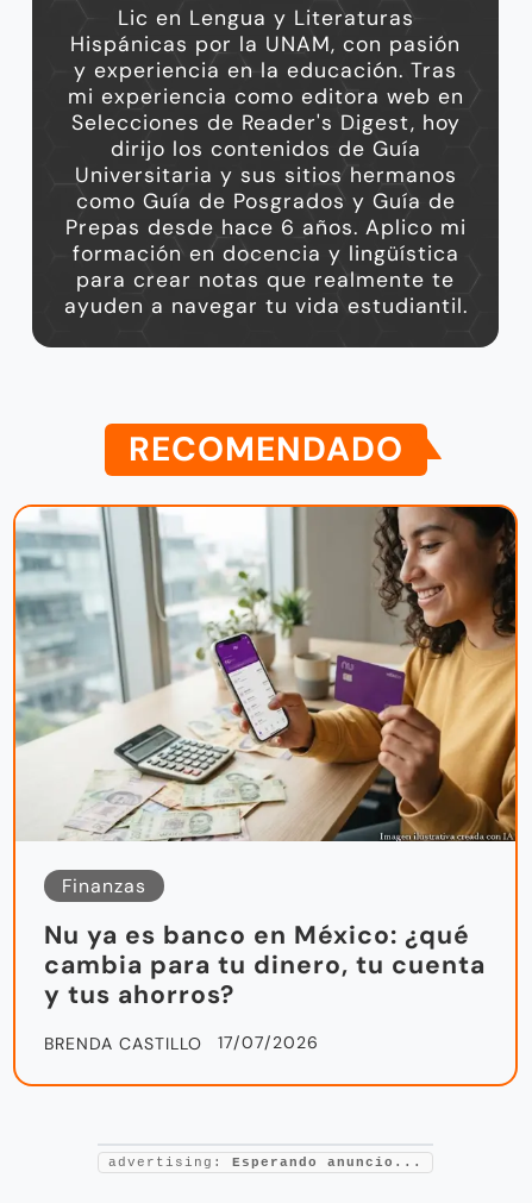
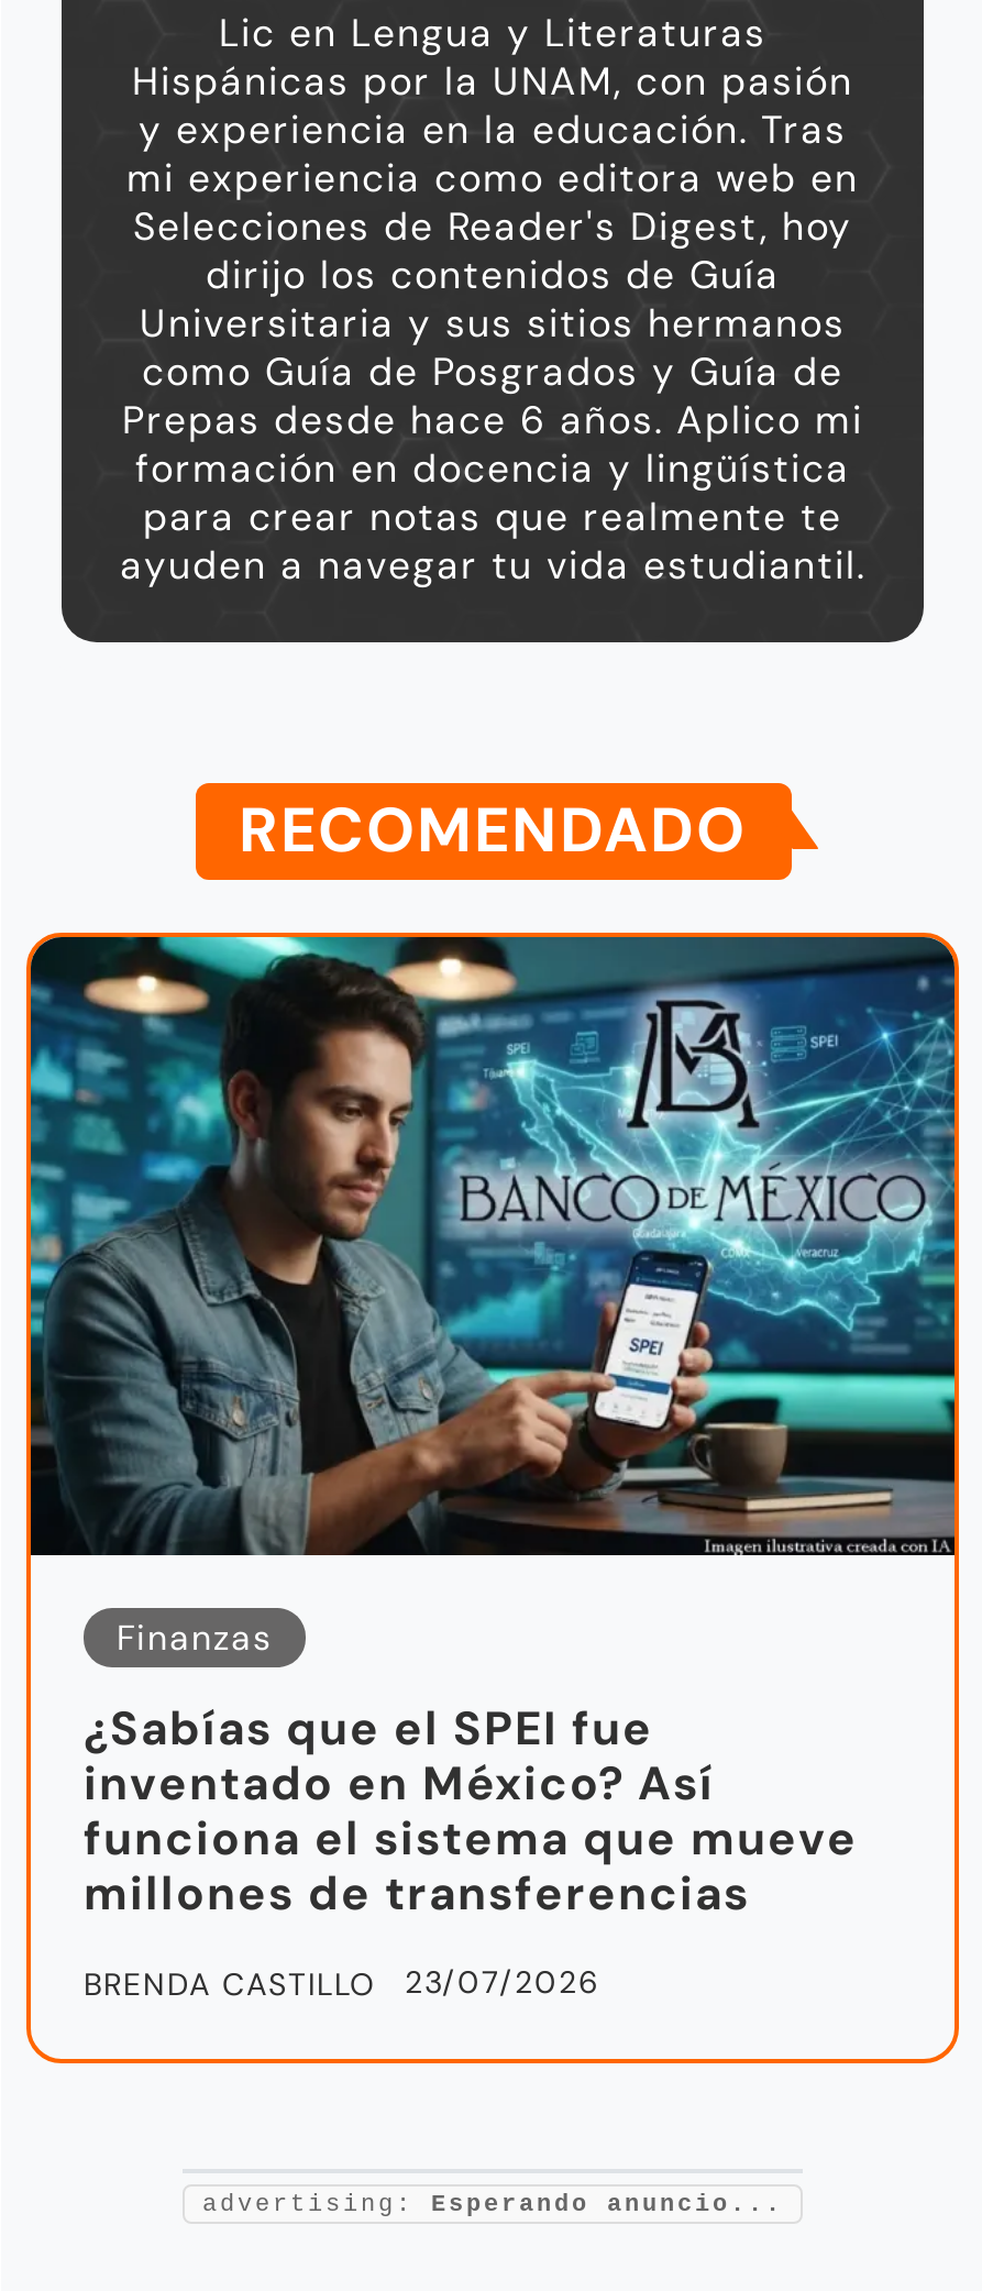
[15,506,517,842] [image] -> [29,935,957,1557] [image]
[44,918,486,1011] Nu ya es banco en México: ¿qué | cambia para tu dinero, tu cuenta | y tus ahorros? -> [84,1698,858,1924] ¿Sabías que el SPEI fue | inventado en México? Así | funciona el sistema que mueve | millones de transferencias
[44,1031,319,1054] BRENDA CASTILLO 17/07/2026 -> [84,1962,600,2003] BRENDA CASTILLO 23/07/2026

